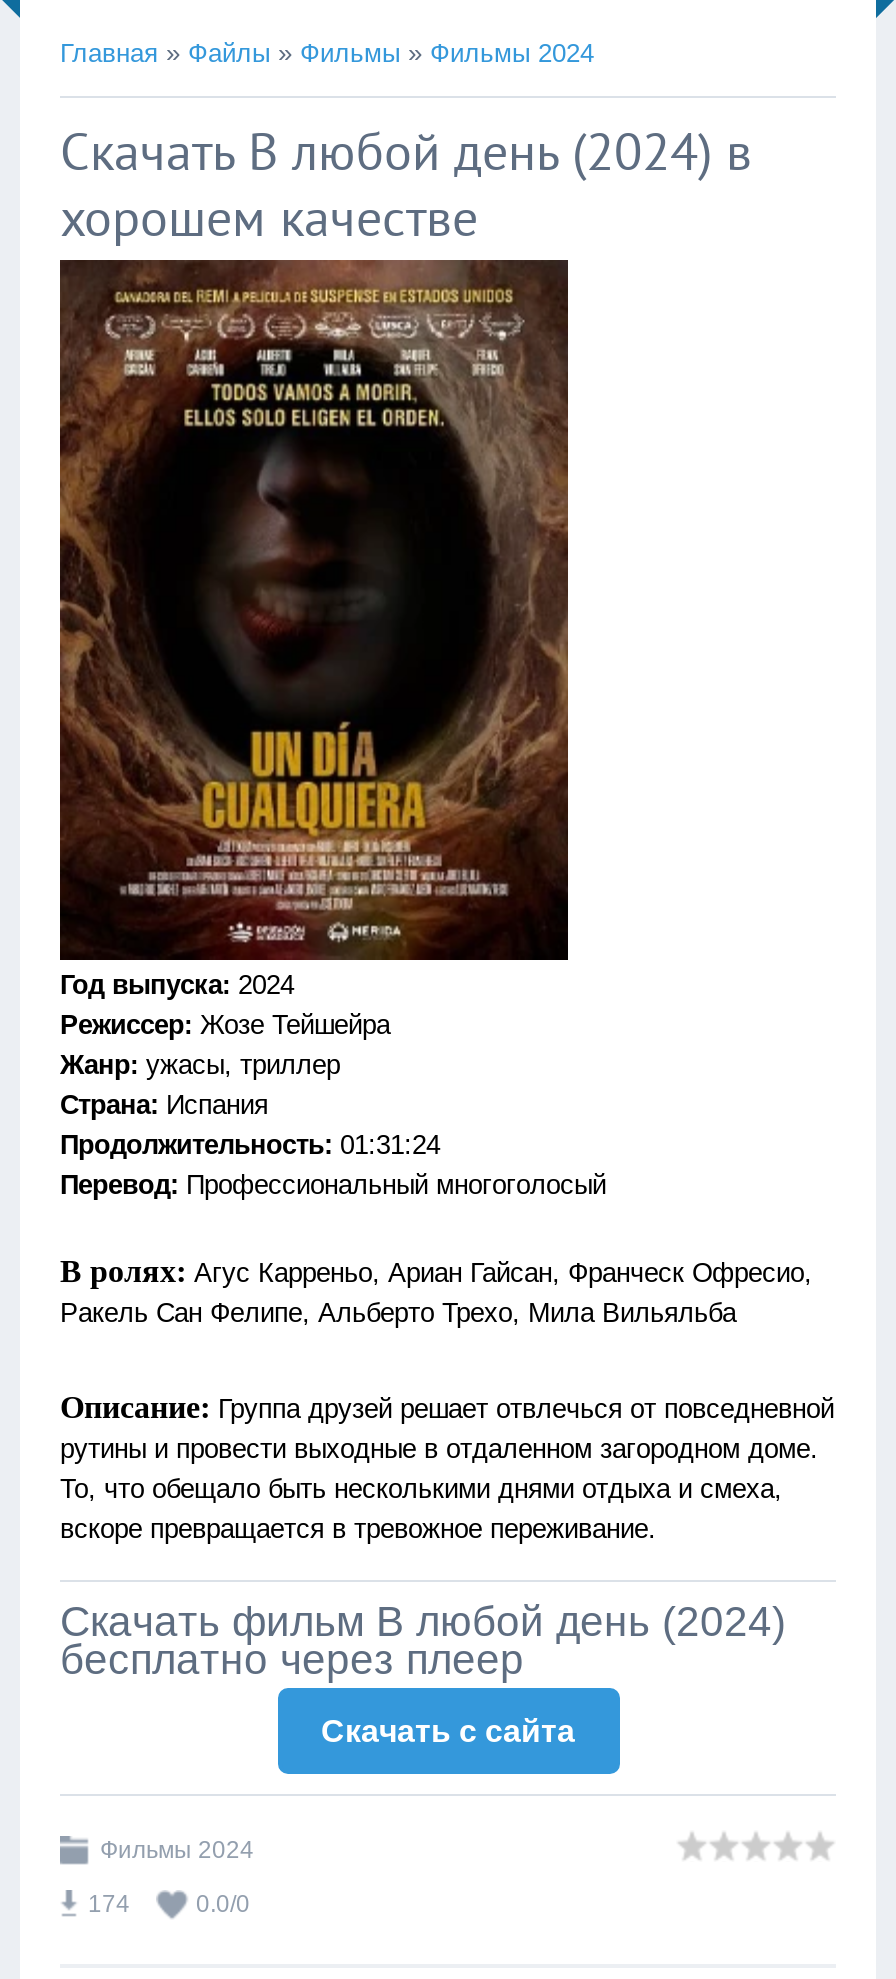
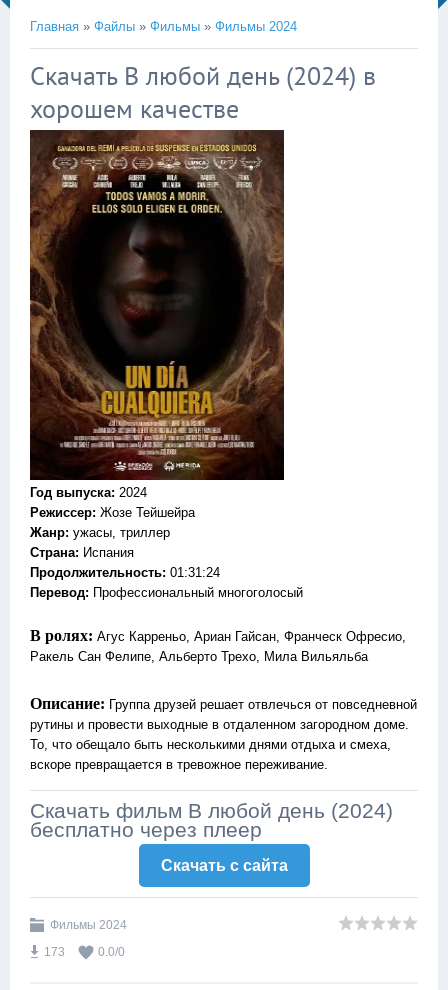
[88,1890,130,1918] 174 -> [44,945,65,959] 173

